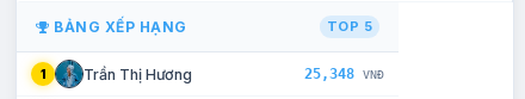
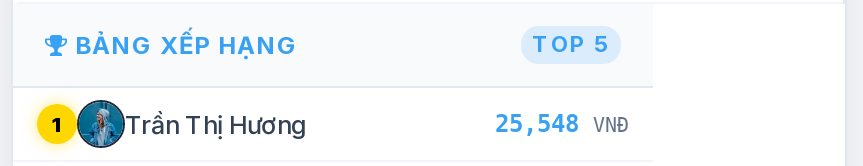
[304,65,384,82] 25,348 VNĐ -> [495,109,629,137] 25,548 VNĐ

